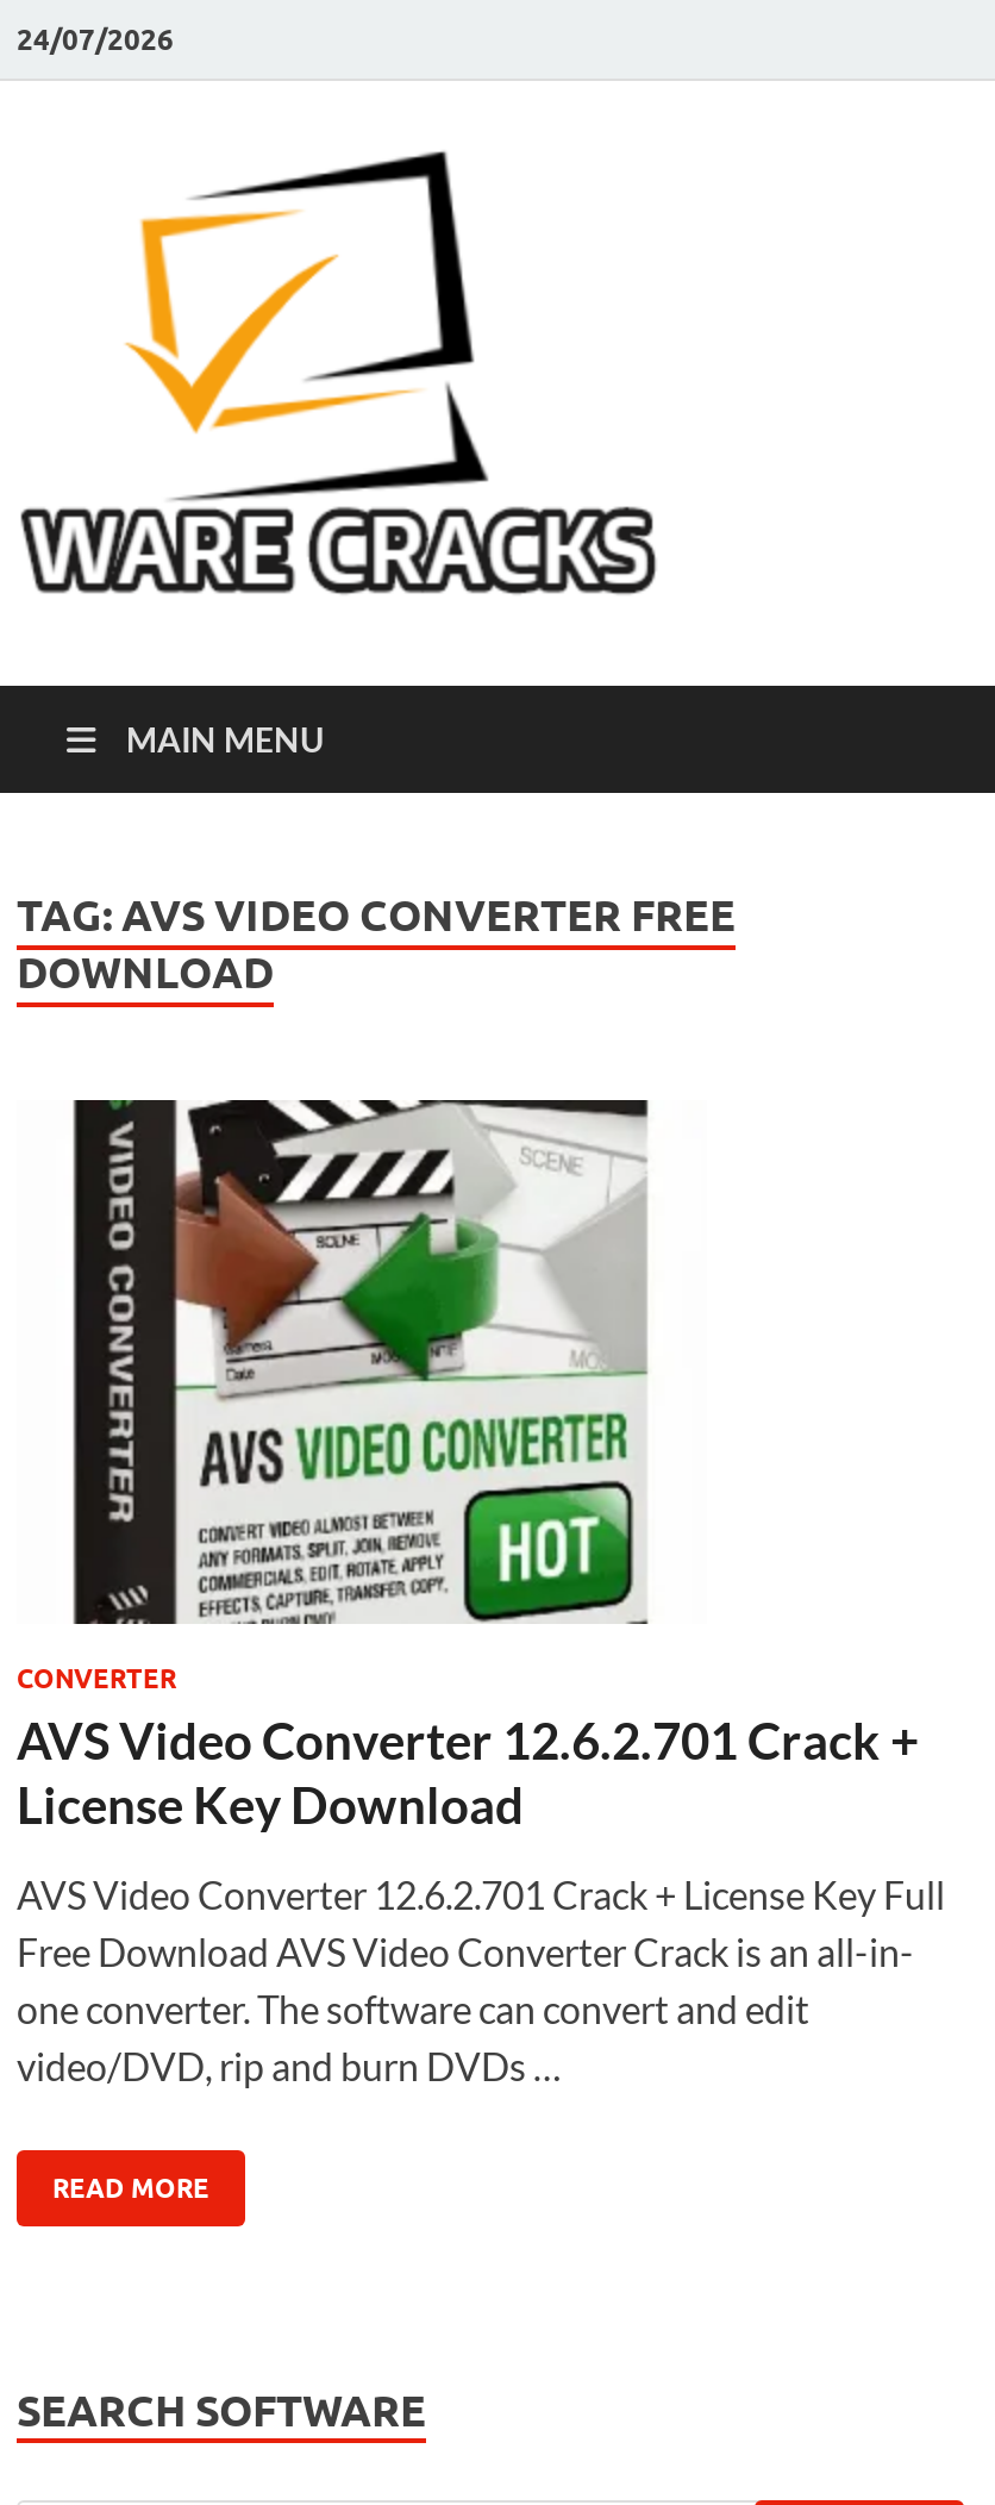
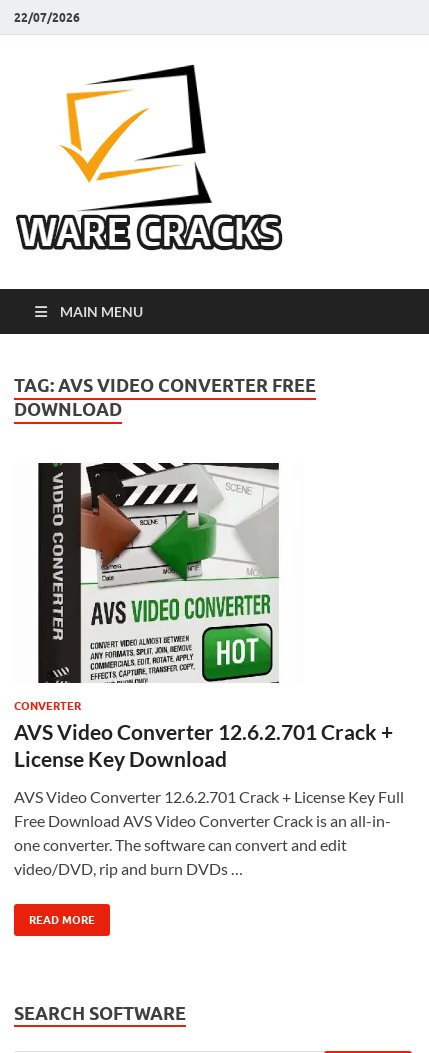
[17,20,174,56] 24/07/2026 -> [14,9,80,24] 22/07/2026

